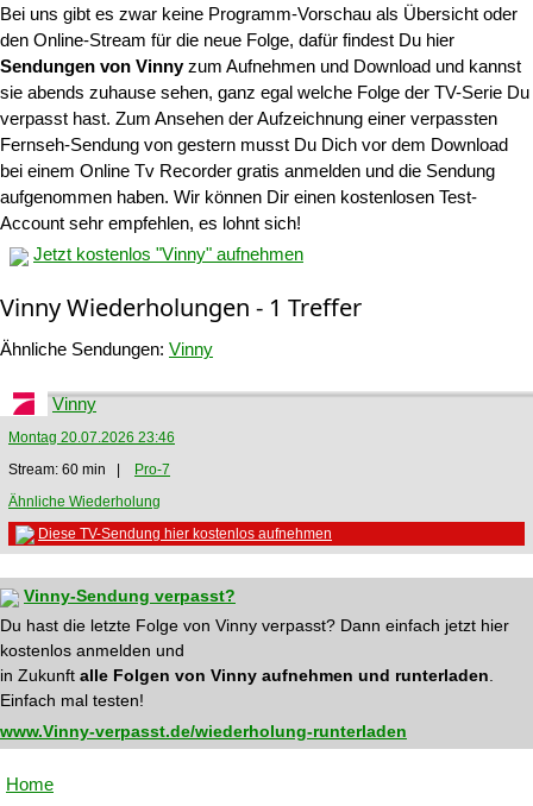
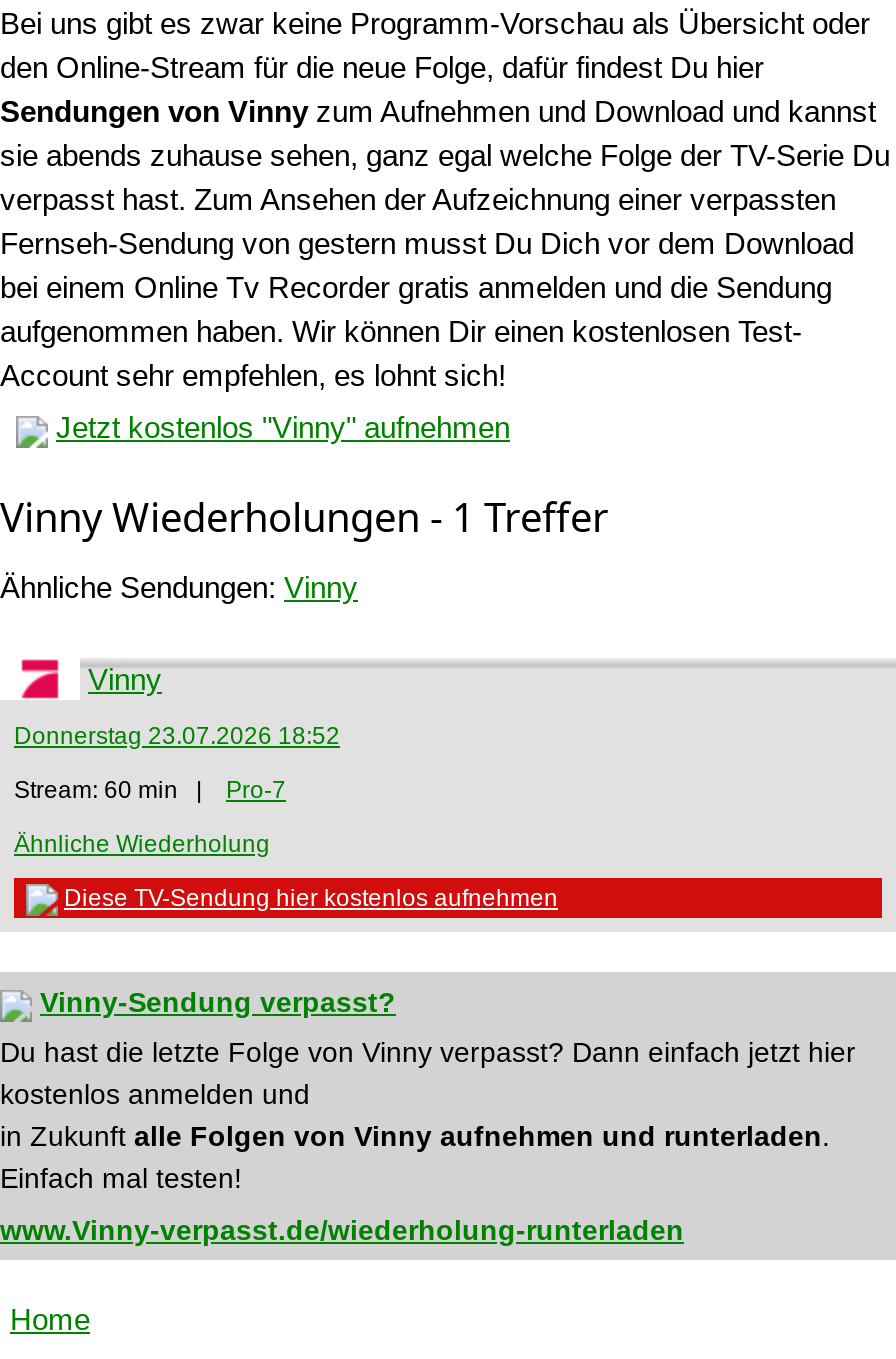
[8,429,175,446] Montag 20.07.2026 23:46 -> [14,722,340,750] Donnerstag 23.07.2026 18:52

